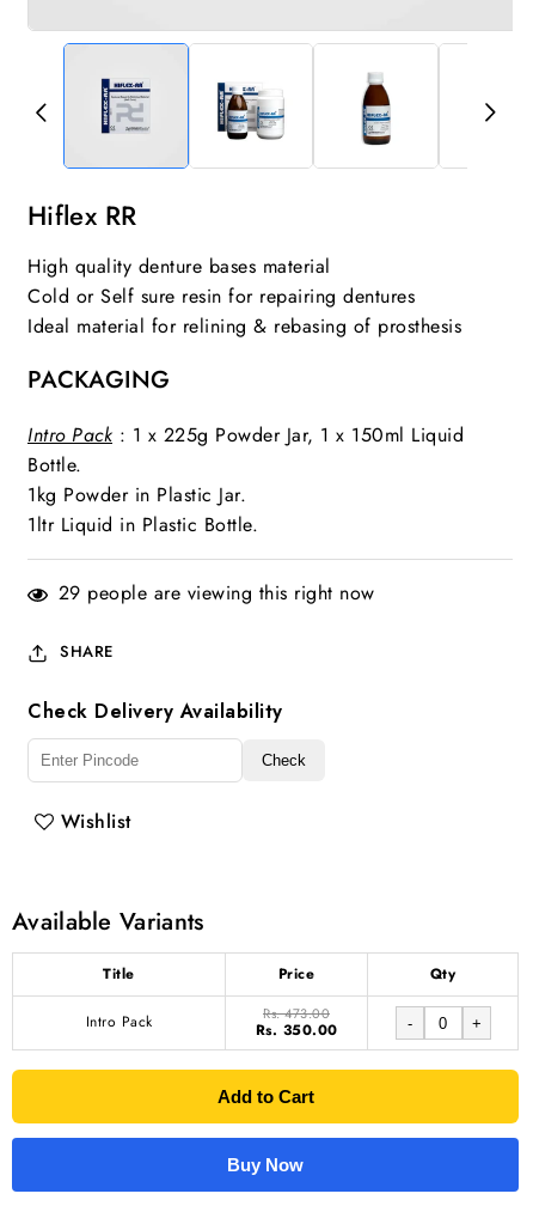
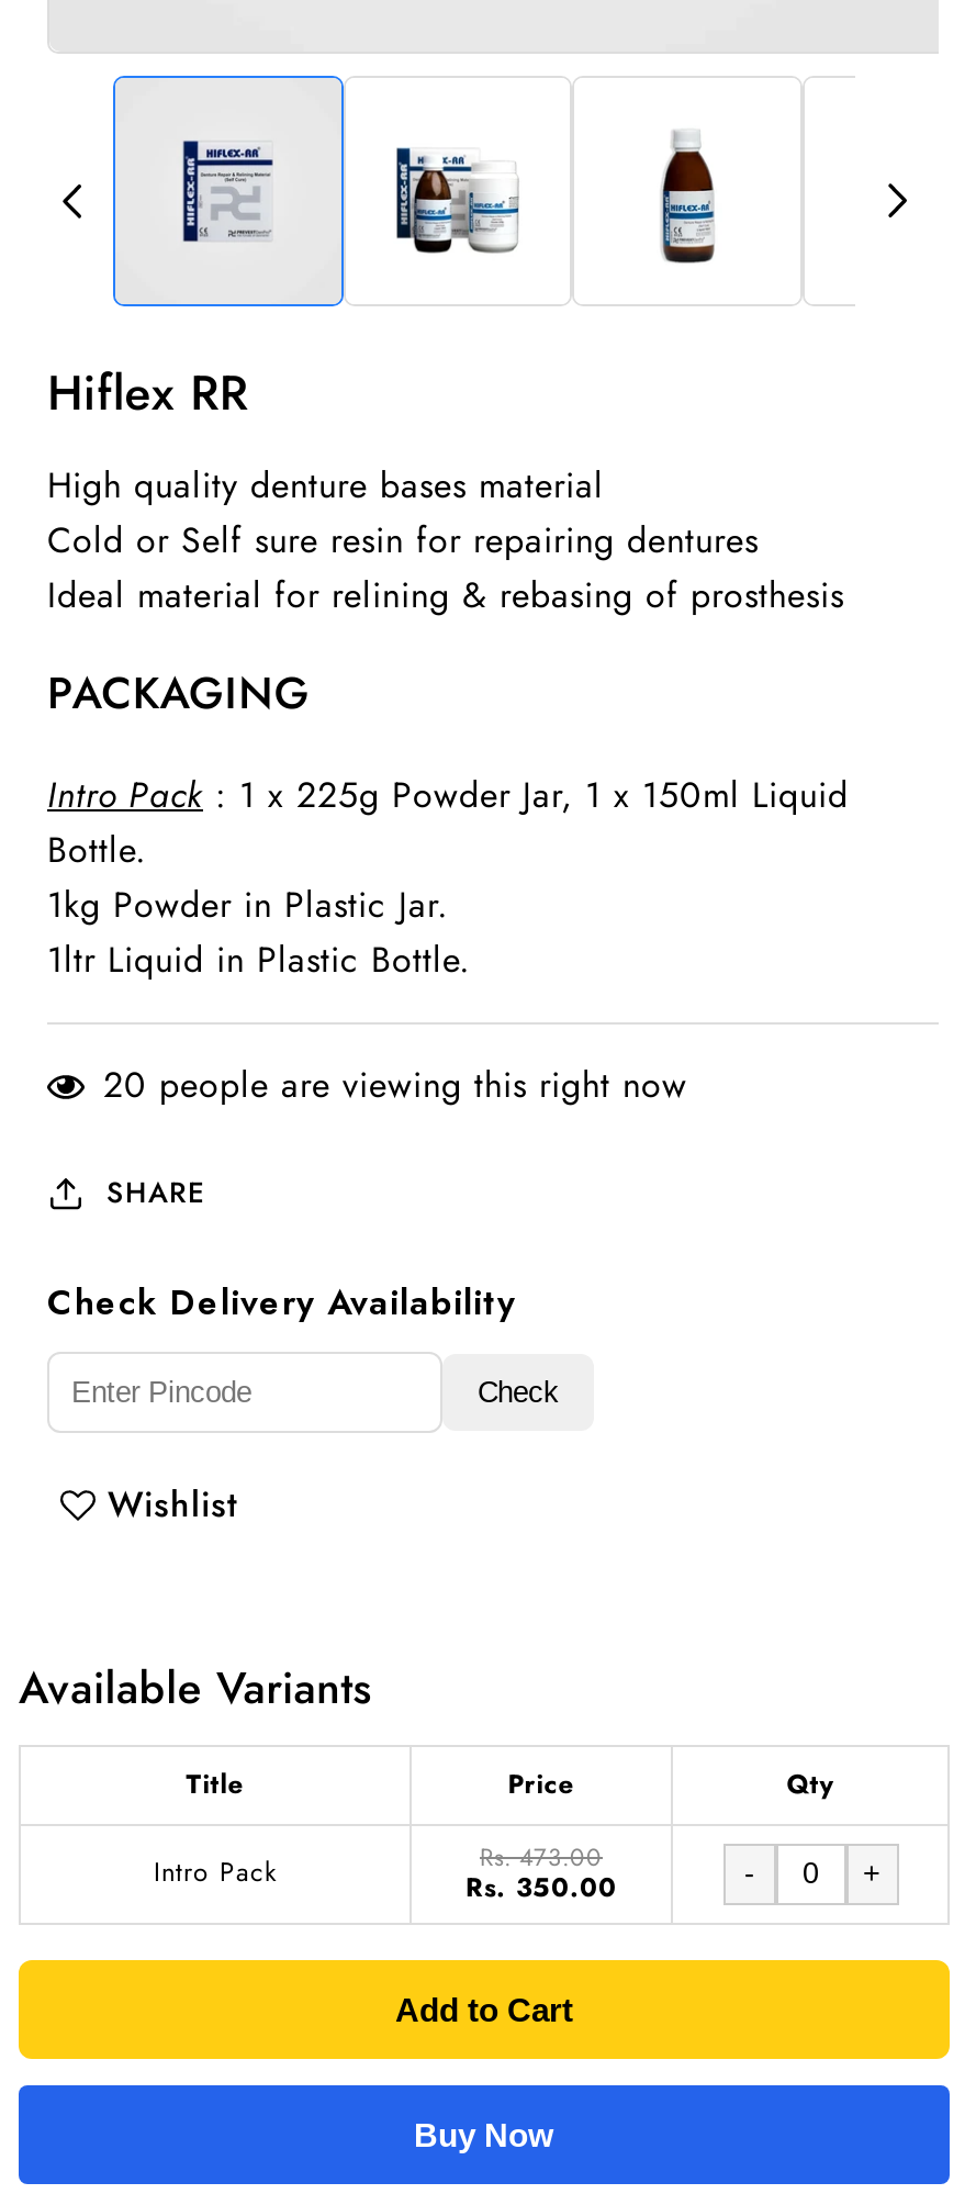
[58,579,375,607] 29 people are viewing this right now -> [103,1059,687,1109] 20 people are viewing this right now

